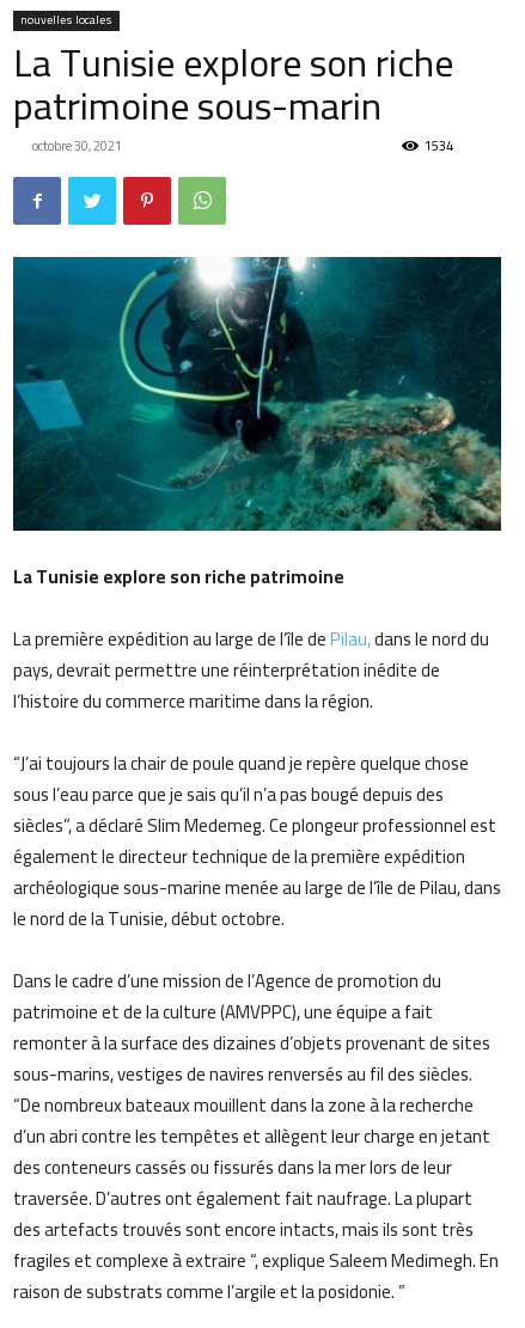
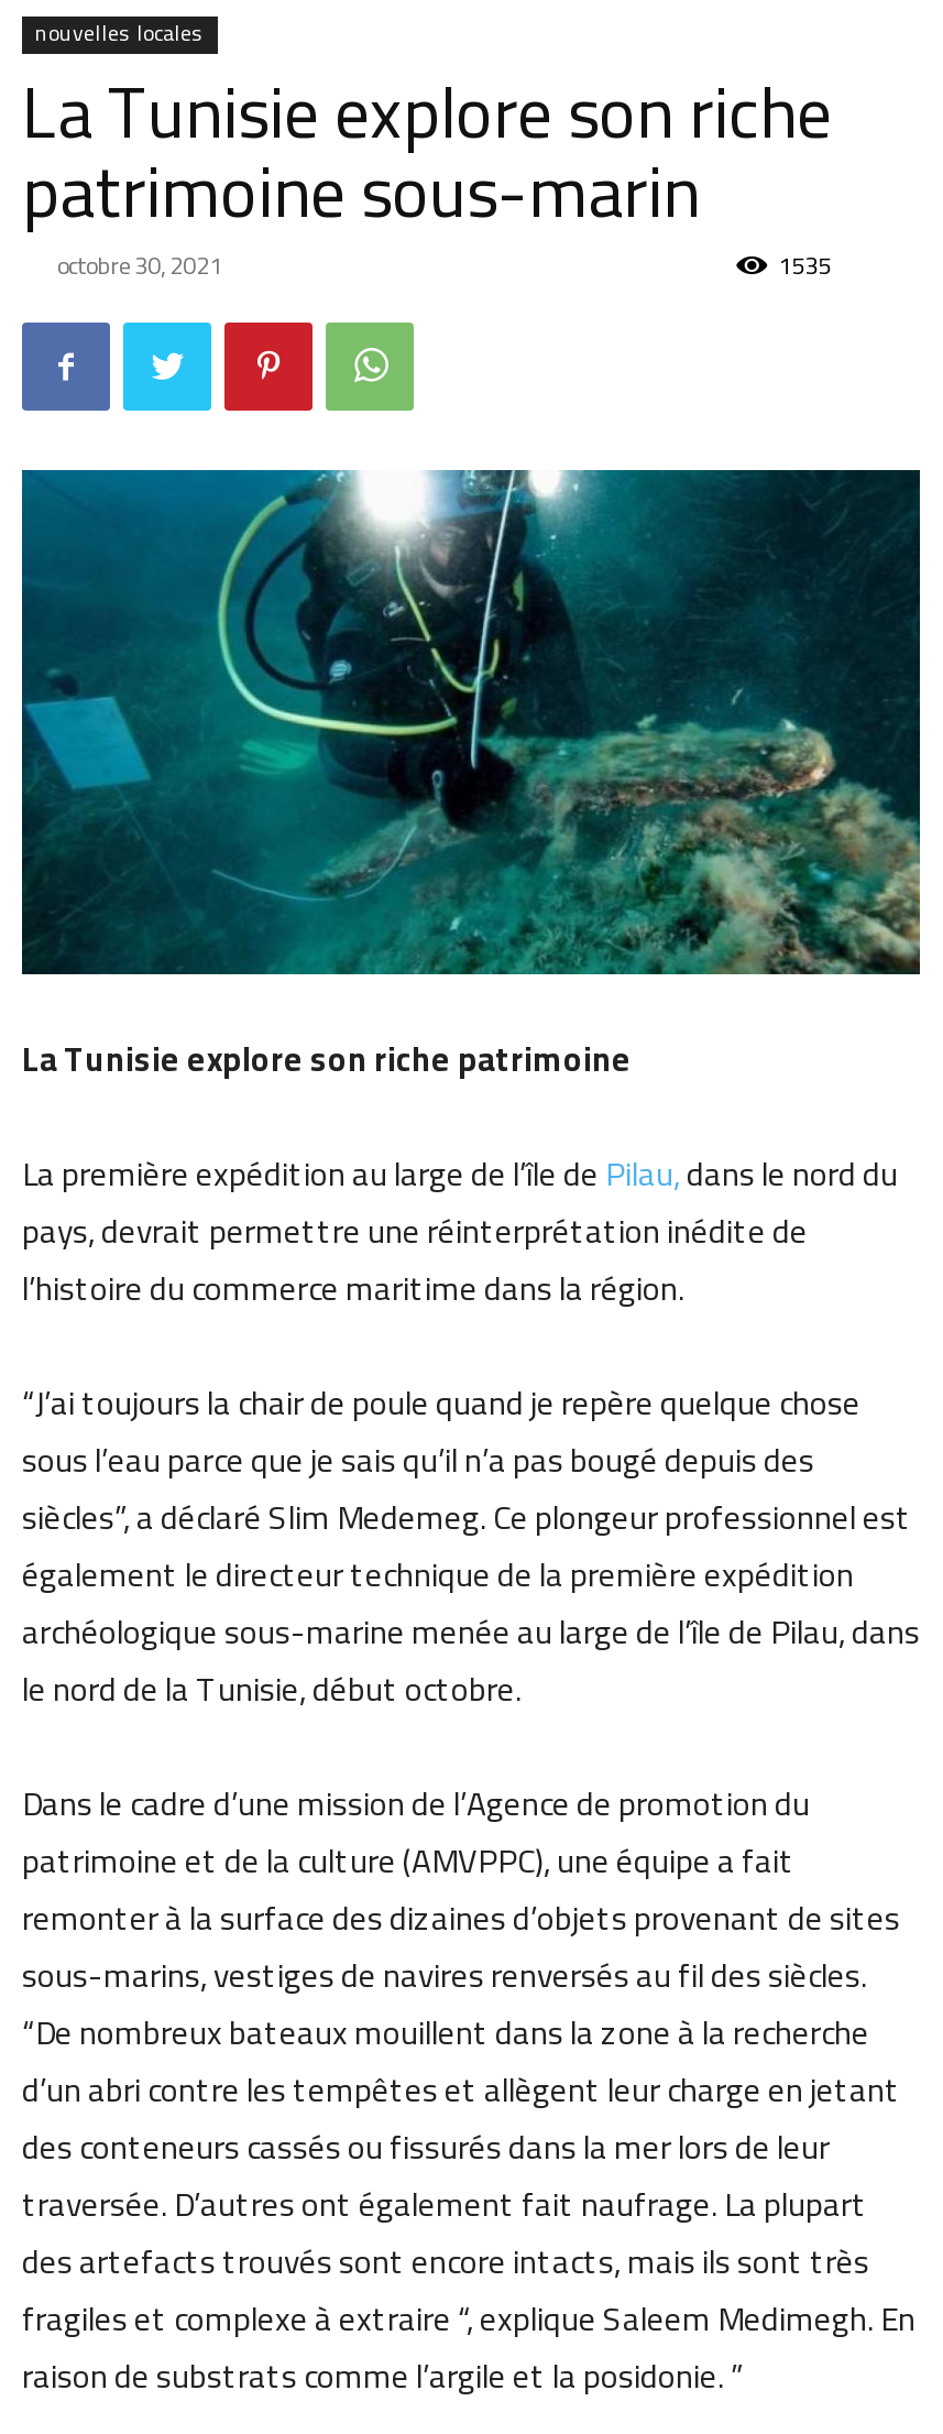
[424,134,453,158] 1534 -> [778,243,831,287] 1535

